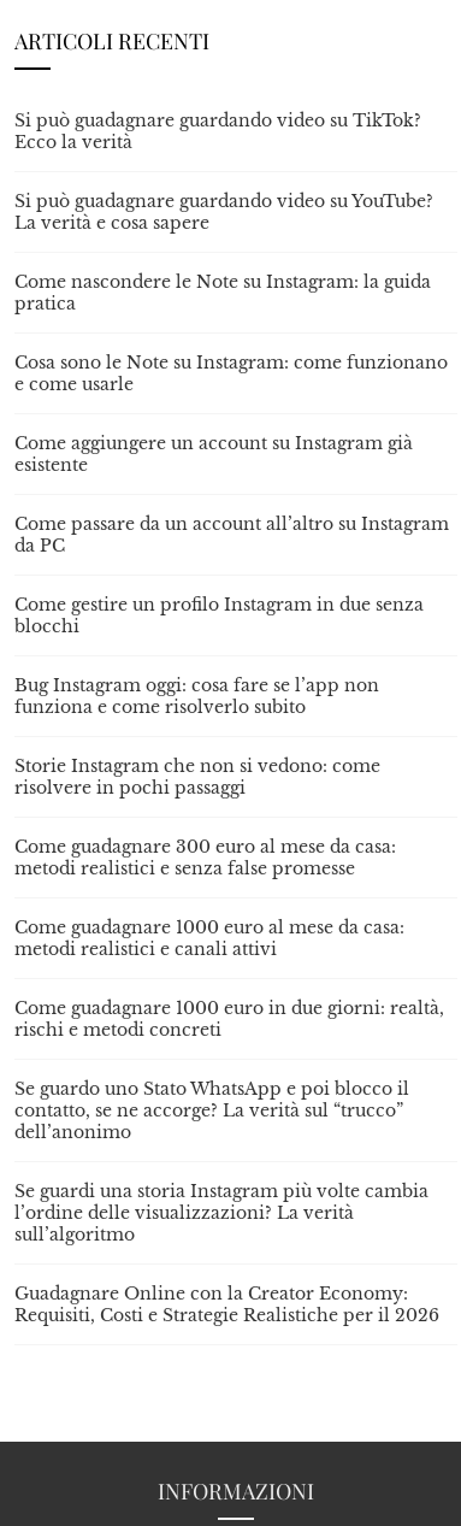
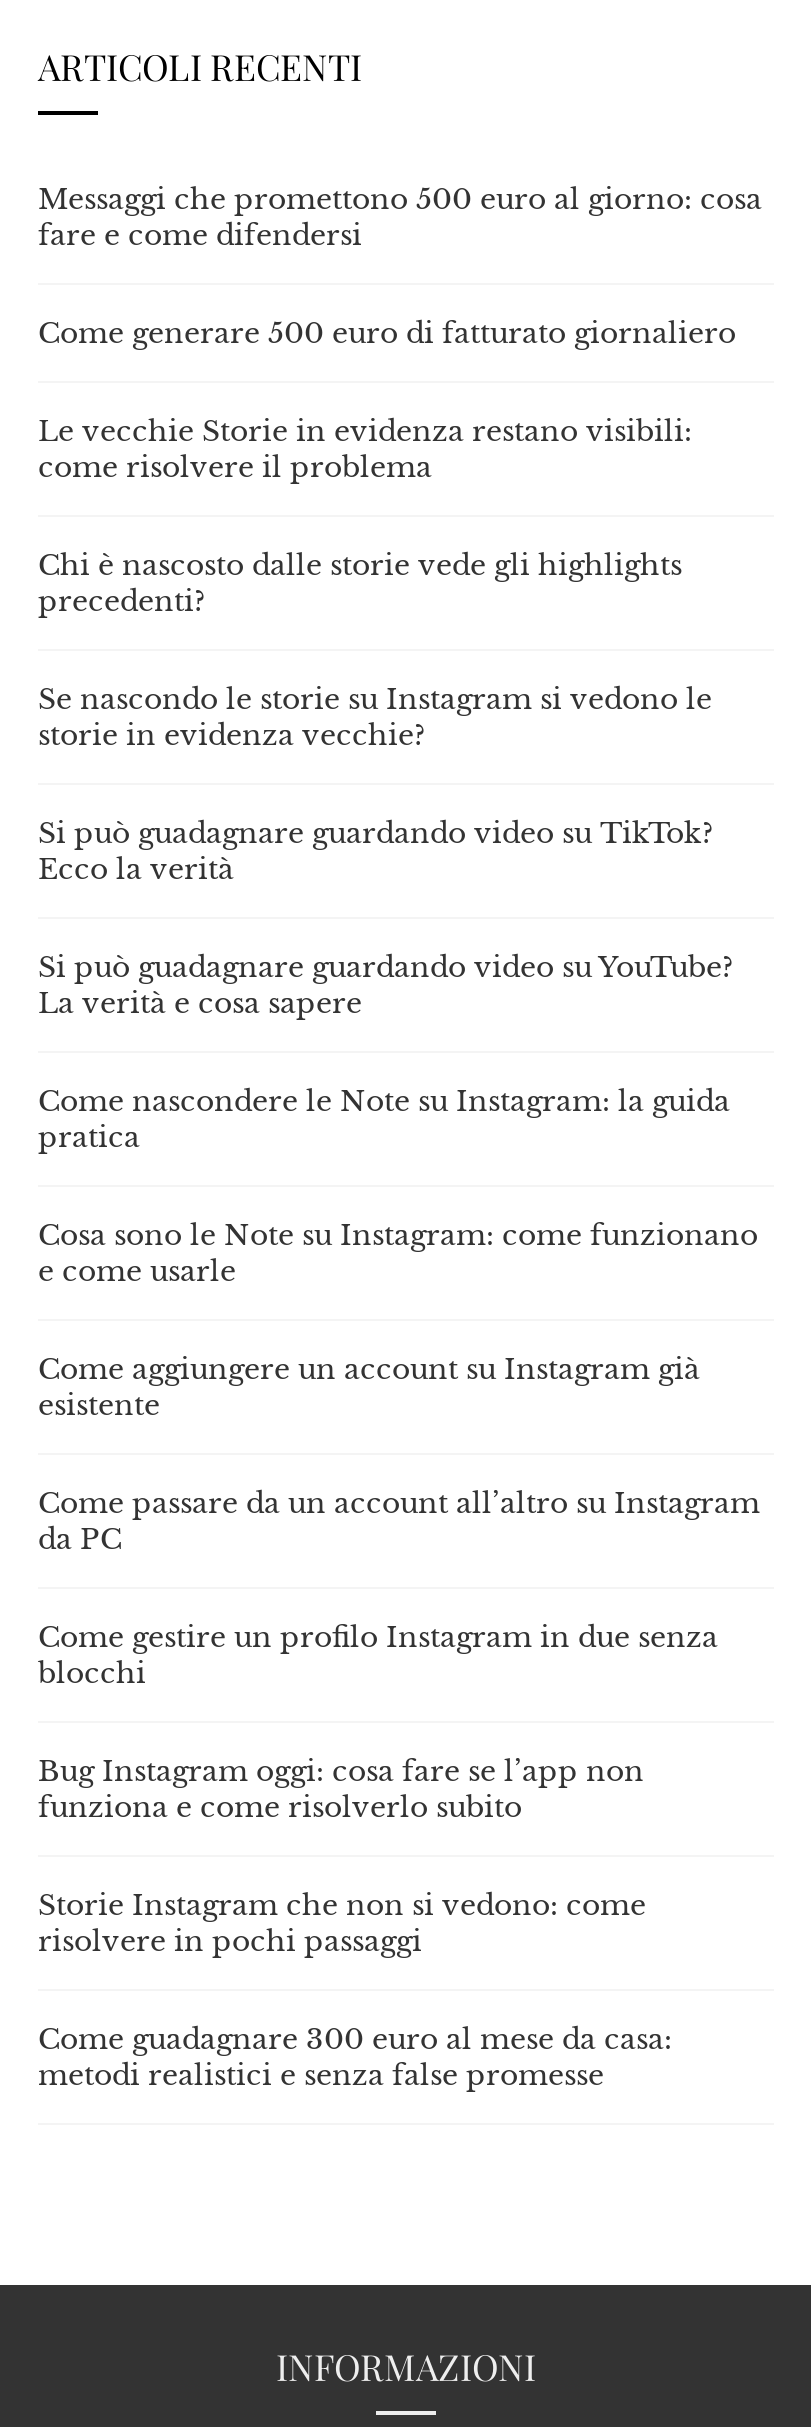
none -> [38,182,762,754] Messaggi che promettono 500 euro al giorno: cosa | fare e come difendersi | Come generare 500 euro di fatturato giornaliero | Le vecchie Storie in evidenza restano visibili: | come risolvere il problema | Chi è nascosto dalle storie vede gli highlights | precedenti? | Se nascondo le storie su Instagram si vedono le | storie in evidenza vecchie?
moved [14,110,449,880] -> [38,816,760,2094]: Si può guadagnare guardando video su TikTok? | Ecco la verità | Si può guadagnare guardando video su YouTube? | ... | Come guadagnare 300 euro al mese da casa: | metodi realistici e senza false promesse
[14,917,444,1327] Come guadagnare 1000 euro al mese da casa: | metodi realistici e canali attivi | Come guadagnare 1000 euro in due giorni: realtà, | rischi e metodi concreti | Se guardo uno Stato WhatsApp e poi blocco il | contatto, se ne accorge? La verità sul “trucco” | dell’anonimo | Se guardi una storia Instagram più volte cambia | l’ordine delle visualizzazioni? La verità | sull’algoritmo | Guadagnare Online con la Creator Economy: | Requisiti, Costi e Strategie Realistiche per il 2026 -> none

